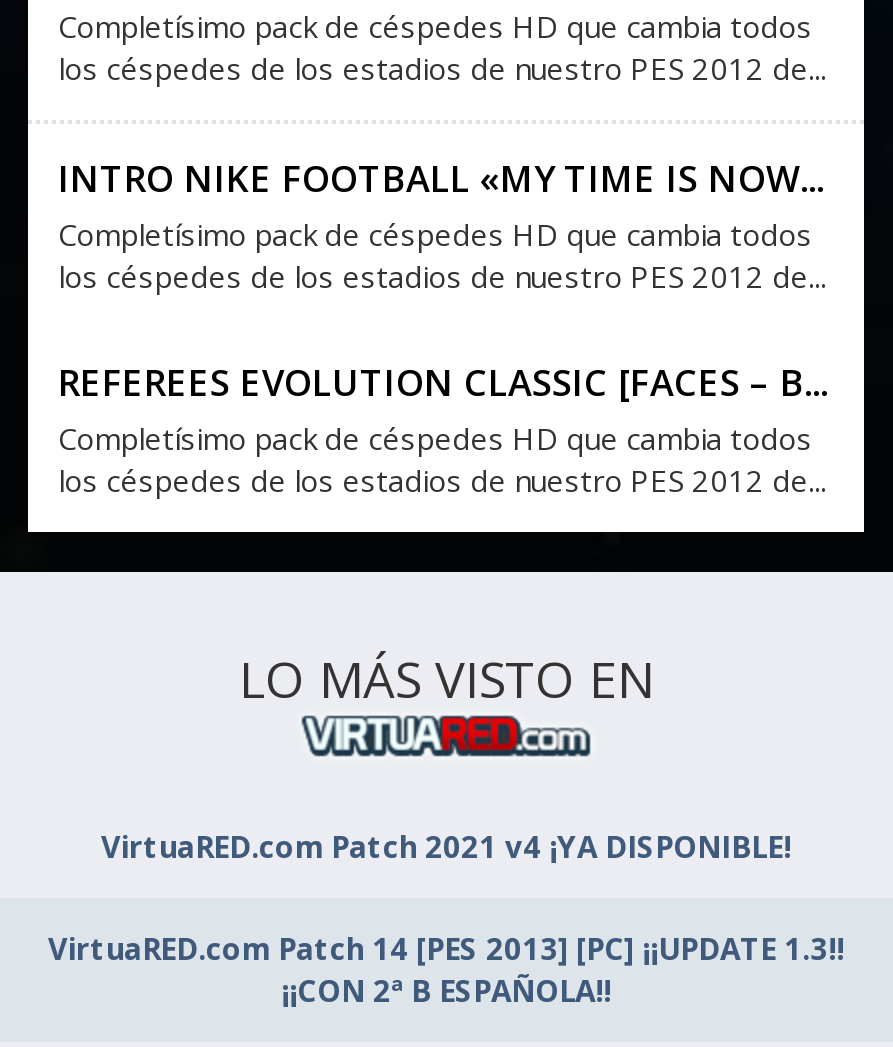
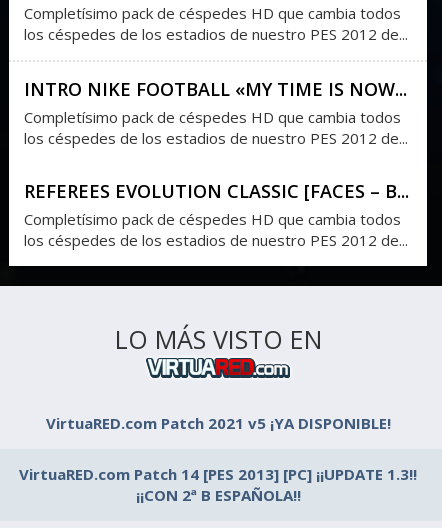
[101,826,791,866] VirtuaRED.com Patch 2021 v4 ¡YA DISPONIBLE! -> [45,413,390,433] VirtuaRED.com Patch 2021 v5 ¡YA DISPONIBLE!

